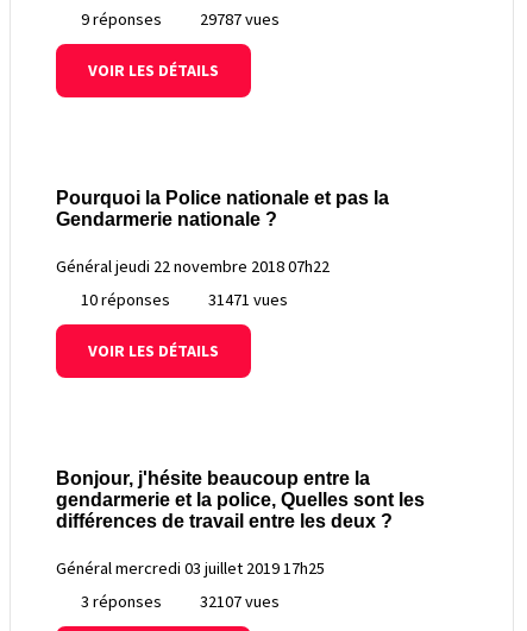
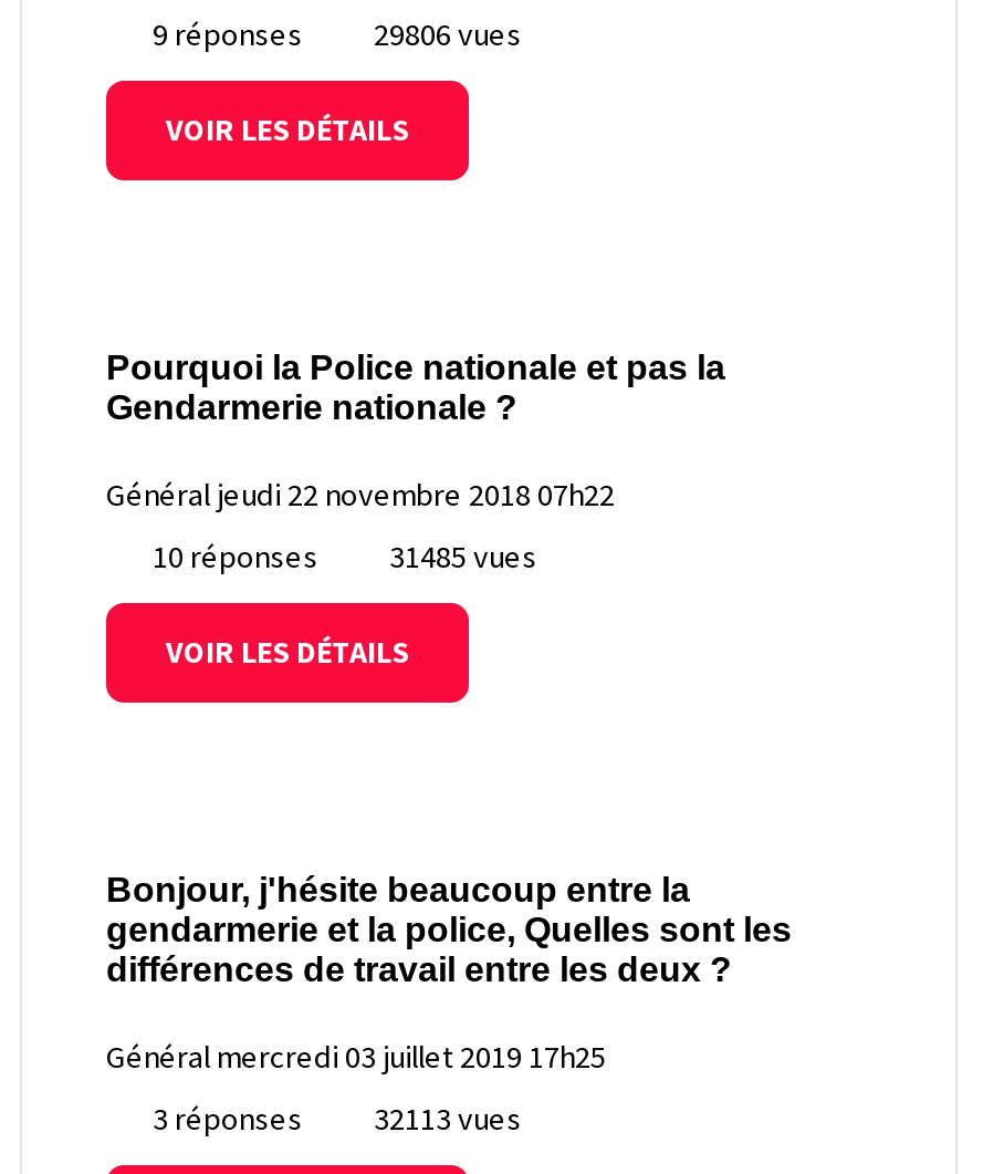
[77,8,280,29] 9 réponses 29787 vues -> [146,13,522,53] 9 réponses 29806 vues
[77,288,288,310] 10 réponses 31471 vues -> [146,536,537,576] 10 réponses 31485 vues
[77,590,280,612] 3 réponses 32107 vues -> [146,1099,522,1138] 3 réponses 32113 vues

